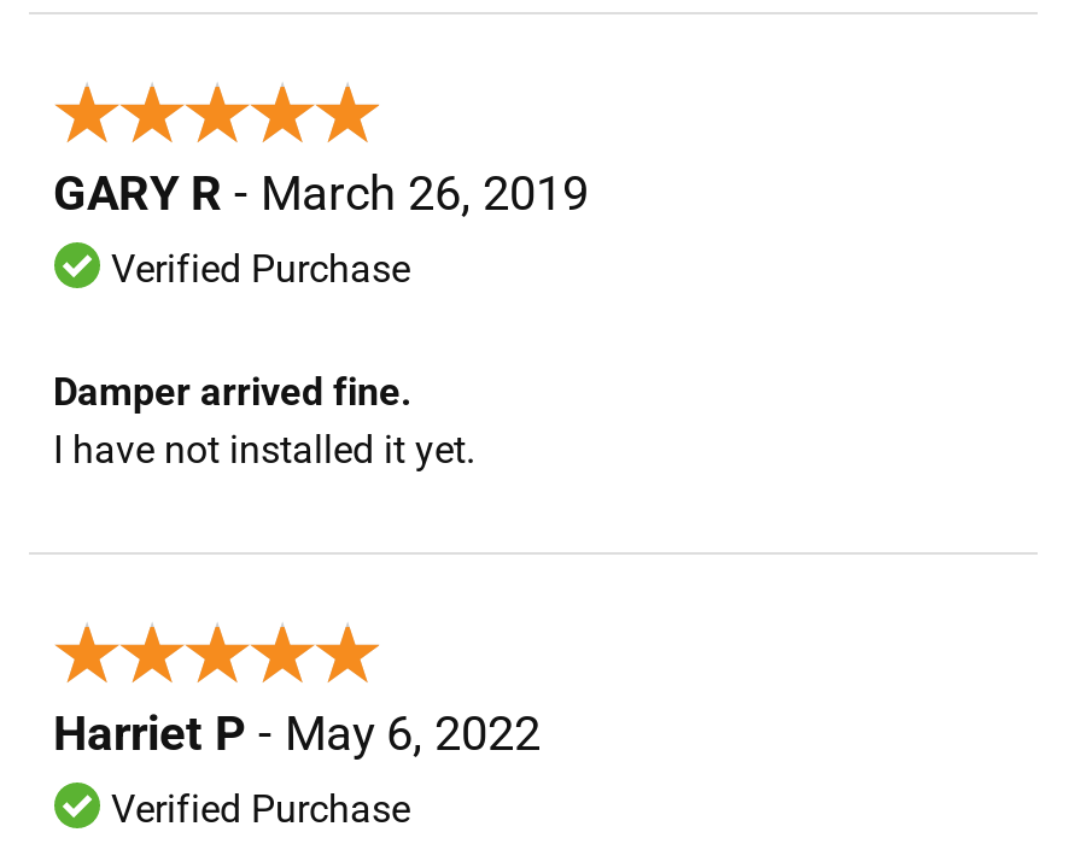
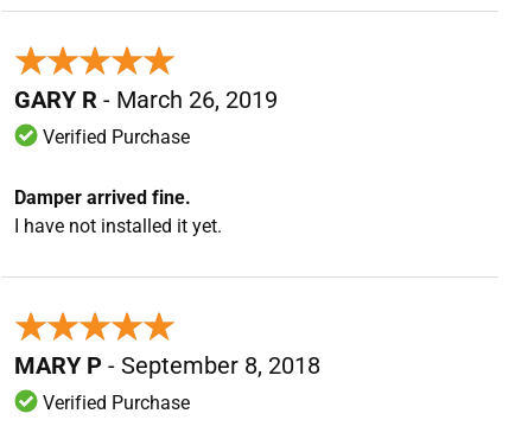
[53,704,541,762] Harriet P - May 6, 2022 -> [14,351,320,380] MARY P - September 8, 2018

